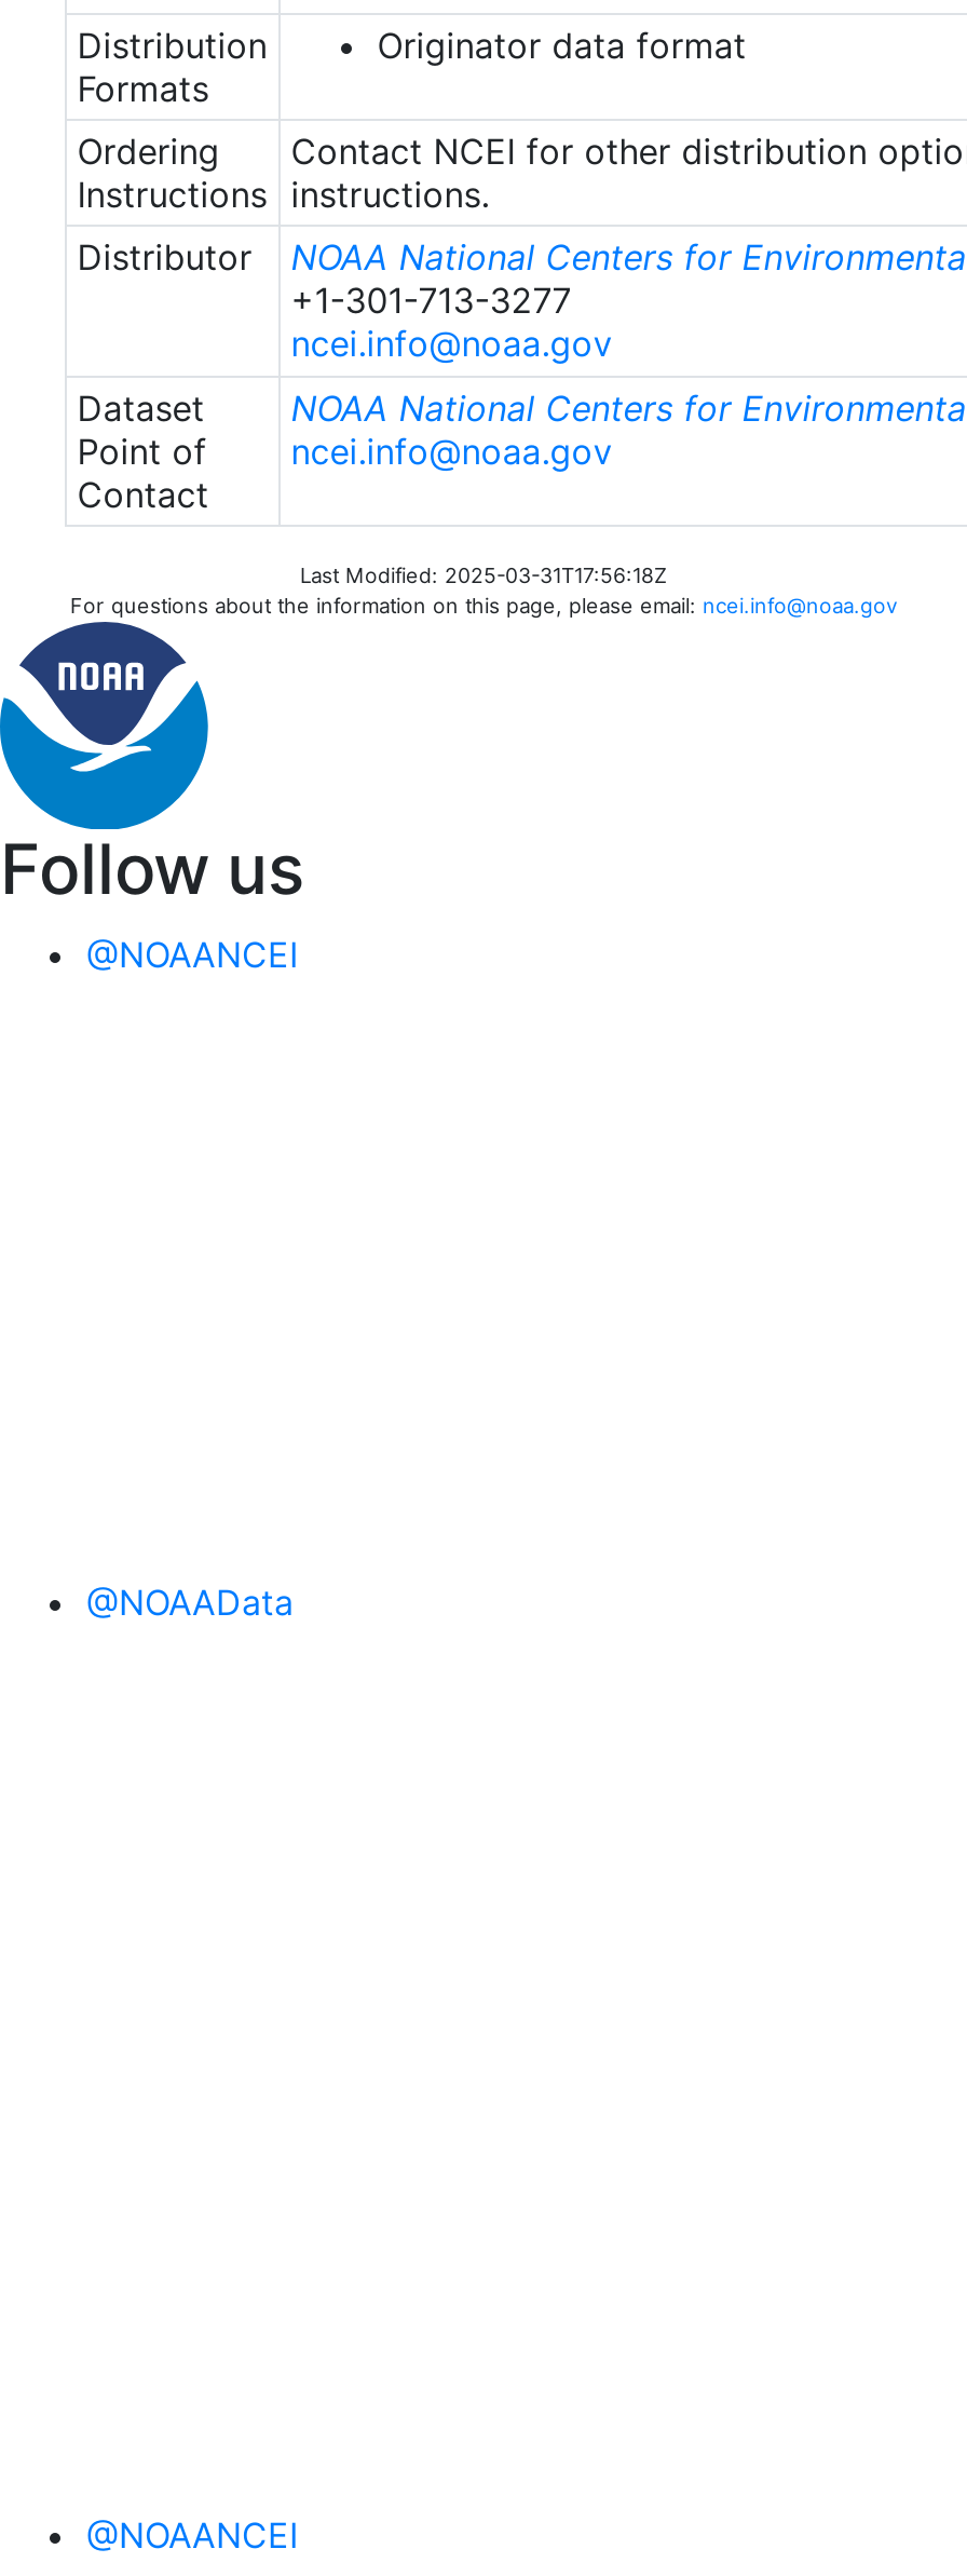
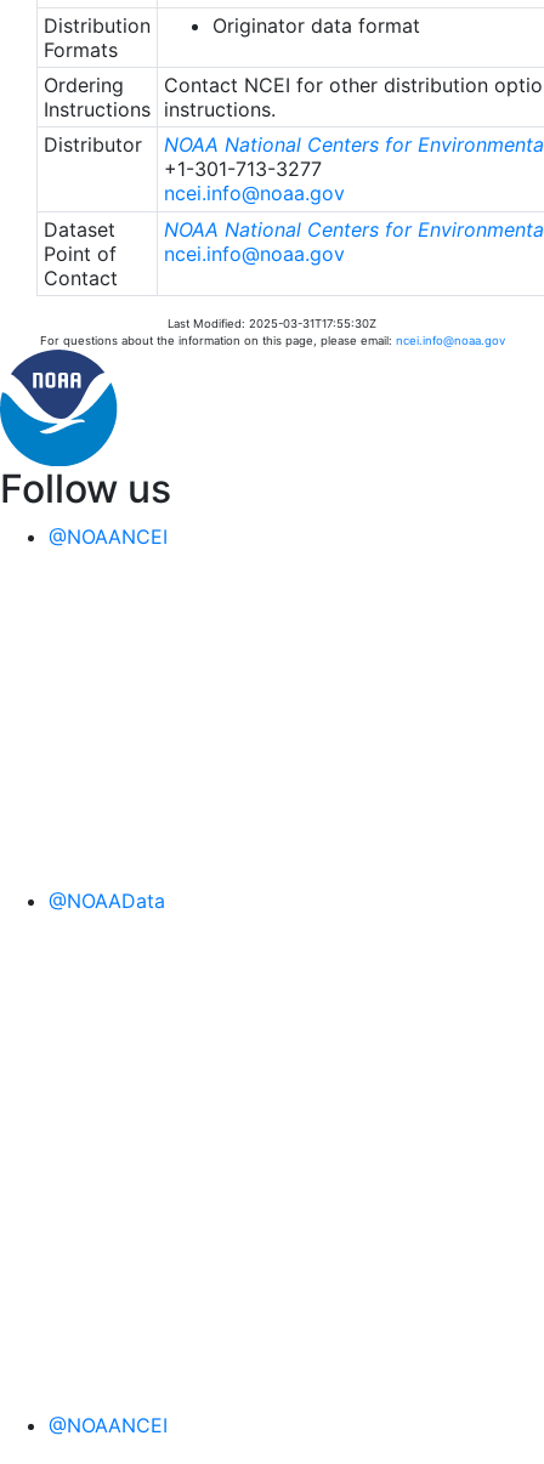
[300,563,667,587] Last Modified: 2025-03-31T17:56:18Z -> [168,316,376,330] Last Modified: 2025-03-31T17:55:30Z

